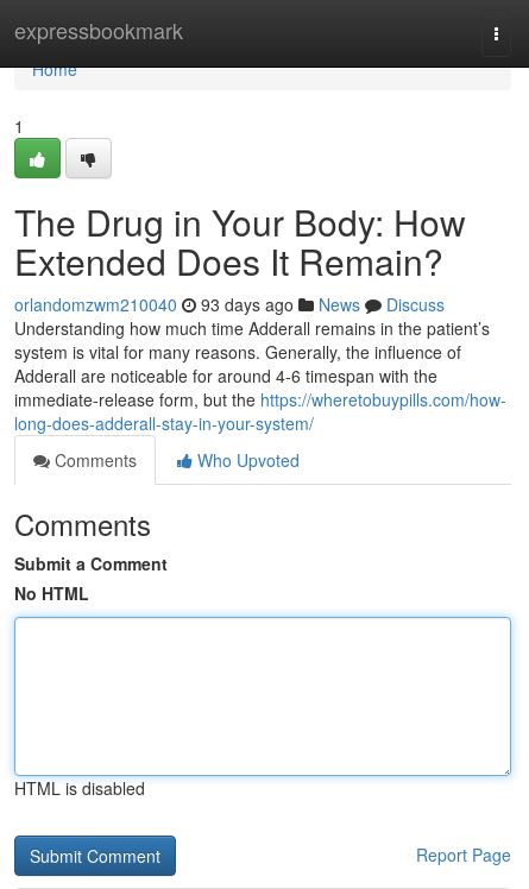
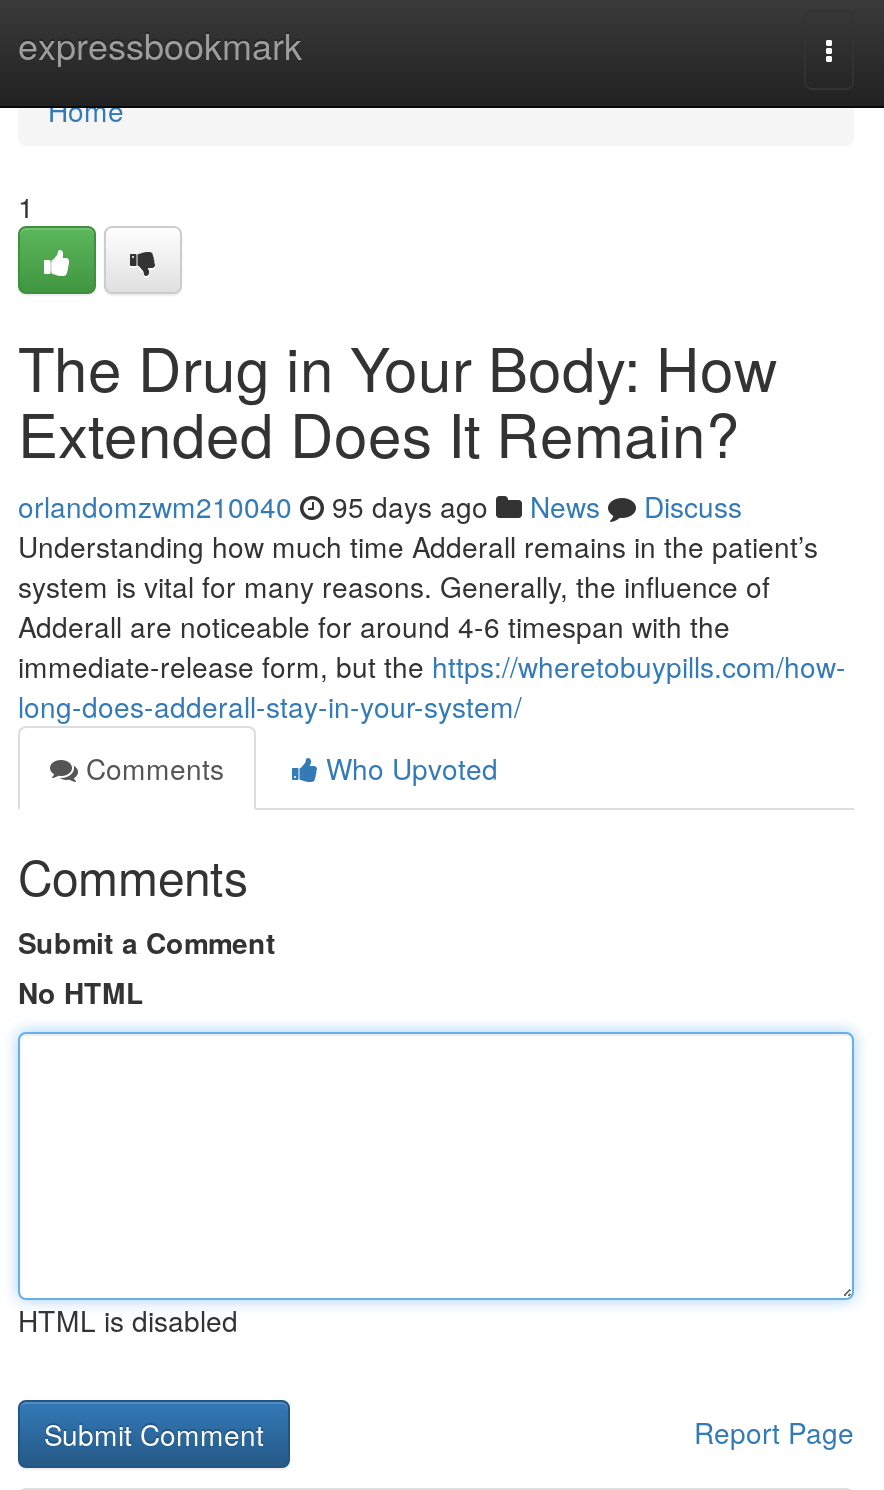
[14,292,445,316] orlandomzwm210040 93 days ago News Discuss -> [18,486,742,526] orlandomzwm210040 95 days ago News Discuss

